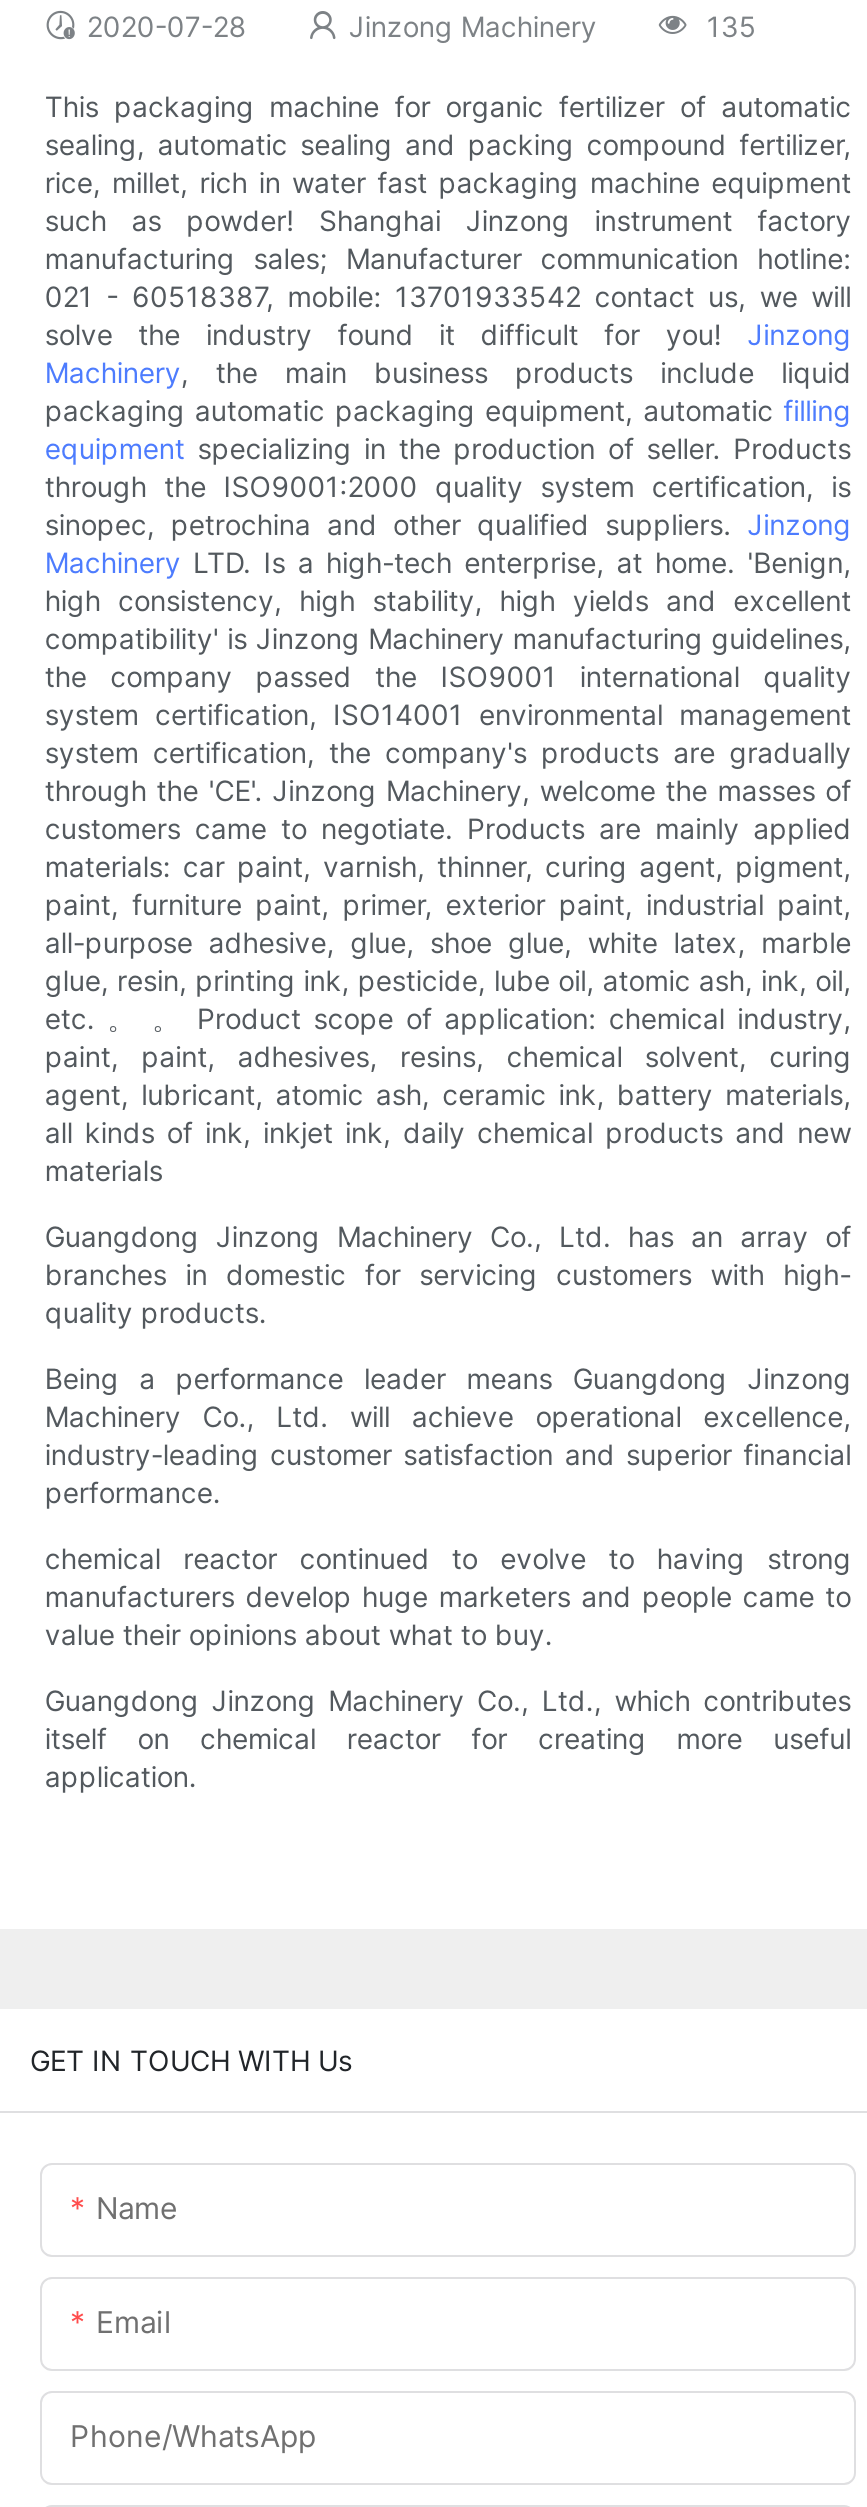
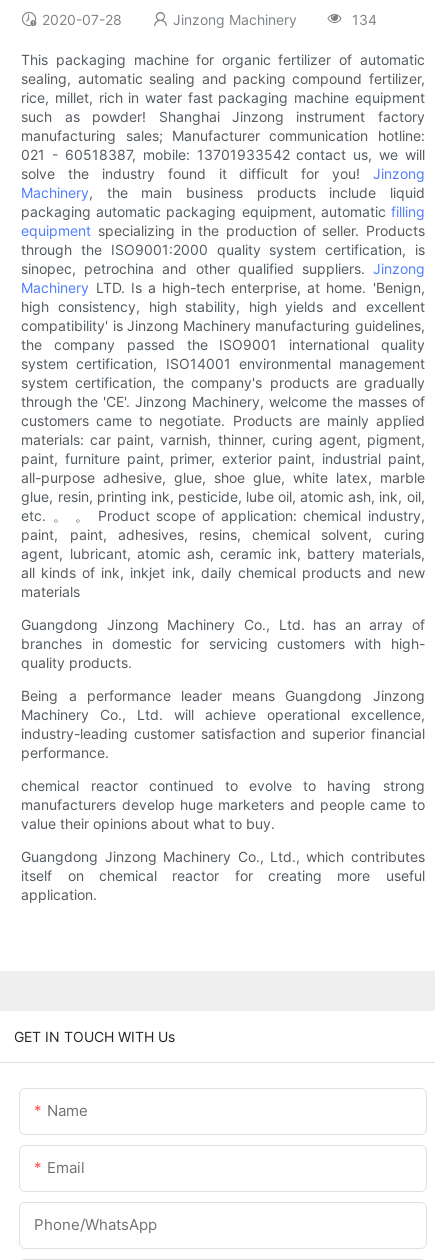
[707,10,757,44] 135 -> [352,11,377,28] 134

